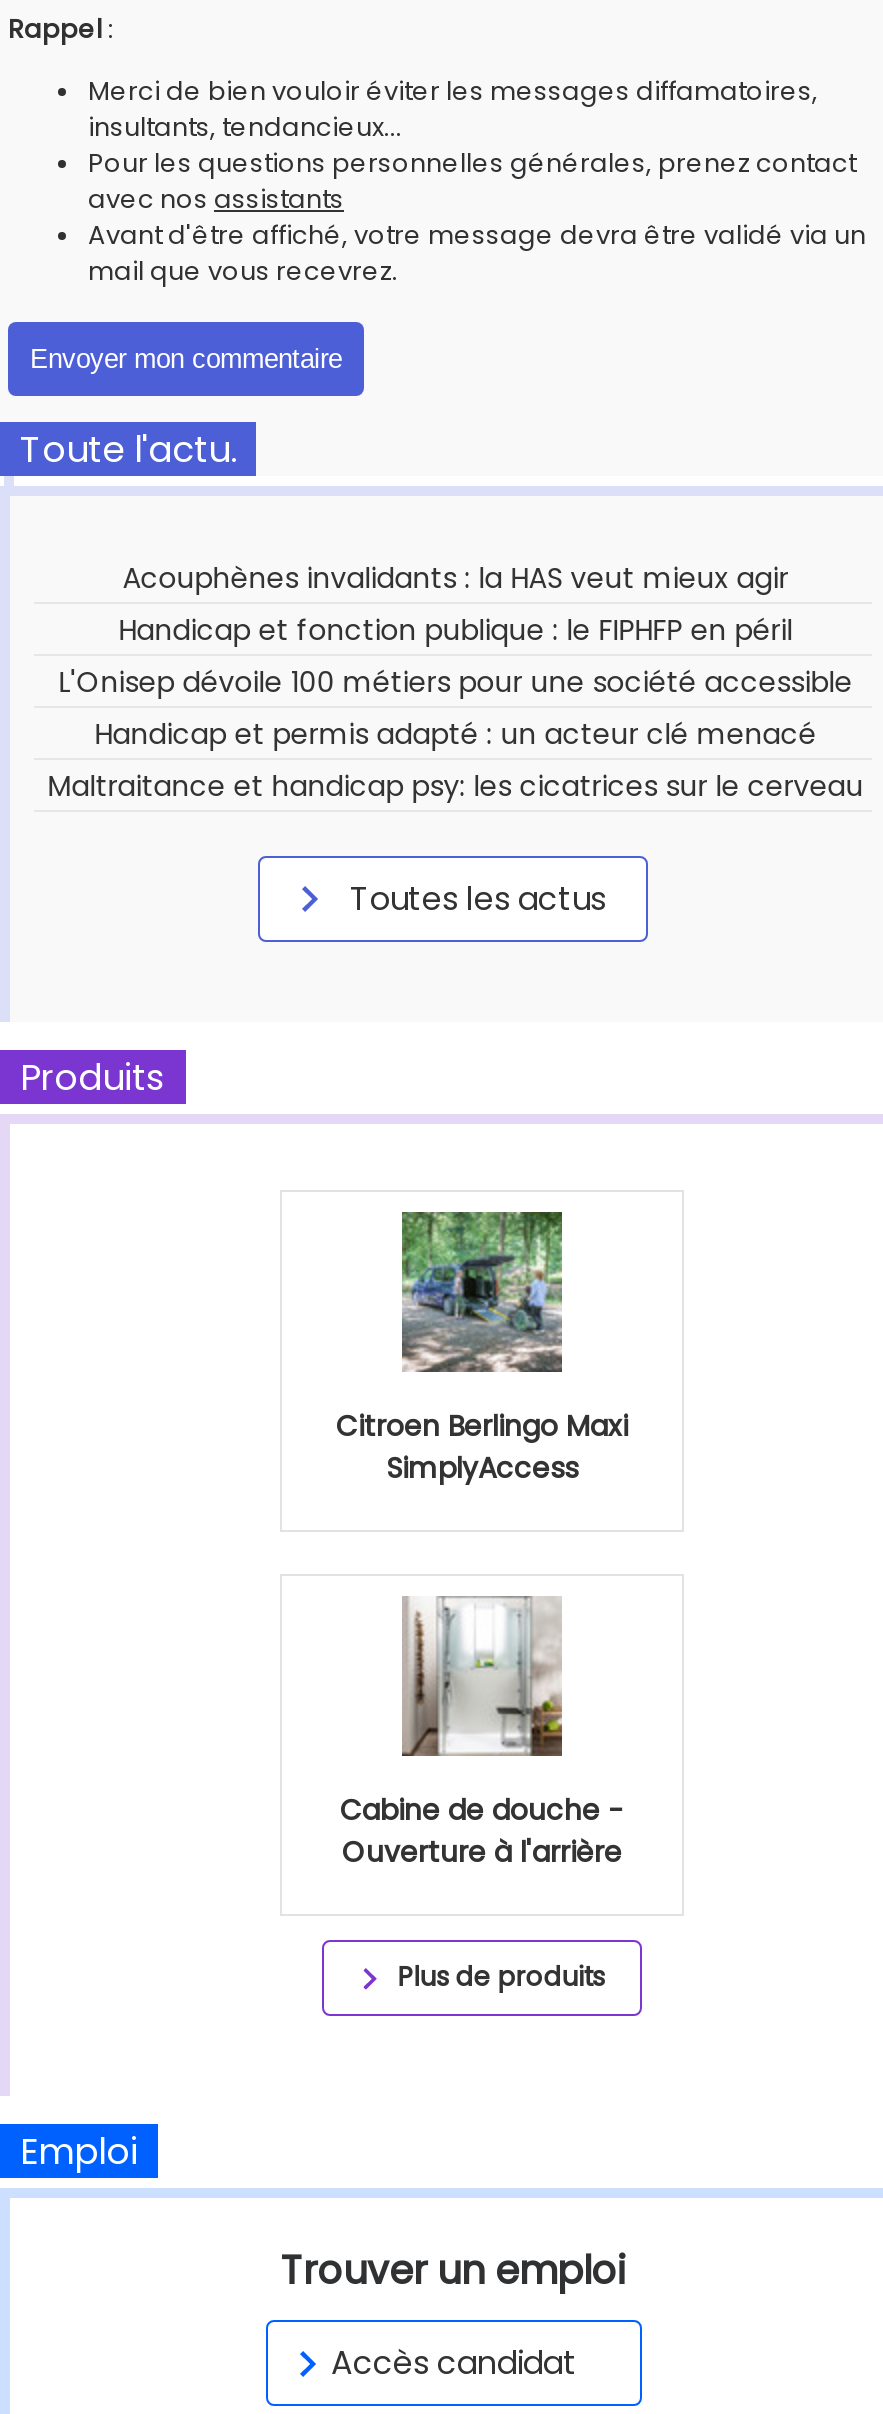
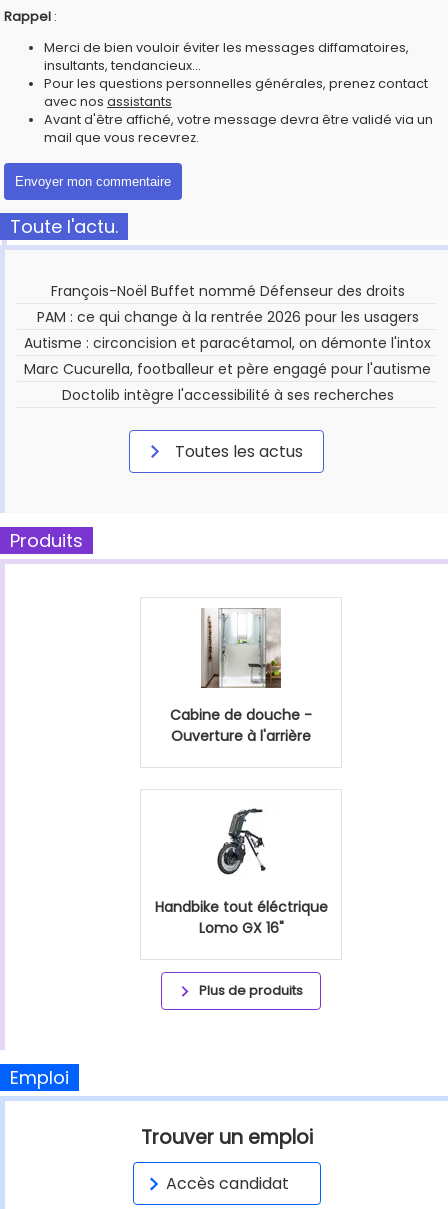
[48,558,864,806] Acouphènes invalidants : la HAS veut mieux agir | Handicap et fonction publique : le FIPHFP en péril | L'Onisep dévoile 100 métiers pour une société accessible | Handicap et permis adapté : un acteur clé menacé | Maltraitance et handicap psy: les cicatrices sur le cerveau -> [24,281,431,405] François-Noël Buffet nommé Défenseur des droits | PAM : ce qui change à la rentrée 2026 pour les usagers | Autisme : circoncision et paracétamol, on démonte l'intox | Marc Cucurella, footballeur et père engagé pour l'autisme | Doctolib intègre l'accessibilité à ses recherches
[336,1210,628,1488] [image] | Citroen Berlingo Maxi | SimplyAccess -> none
moved [340,1594,624,1872] -> [170,607,312,746]: [image] | Cabine de douche - | Ouverture à l'arrière
none -> [154,808,327,938] [image] | Handbike tout éléctrique | Lomo GX 16"

